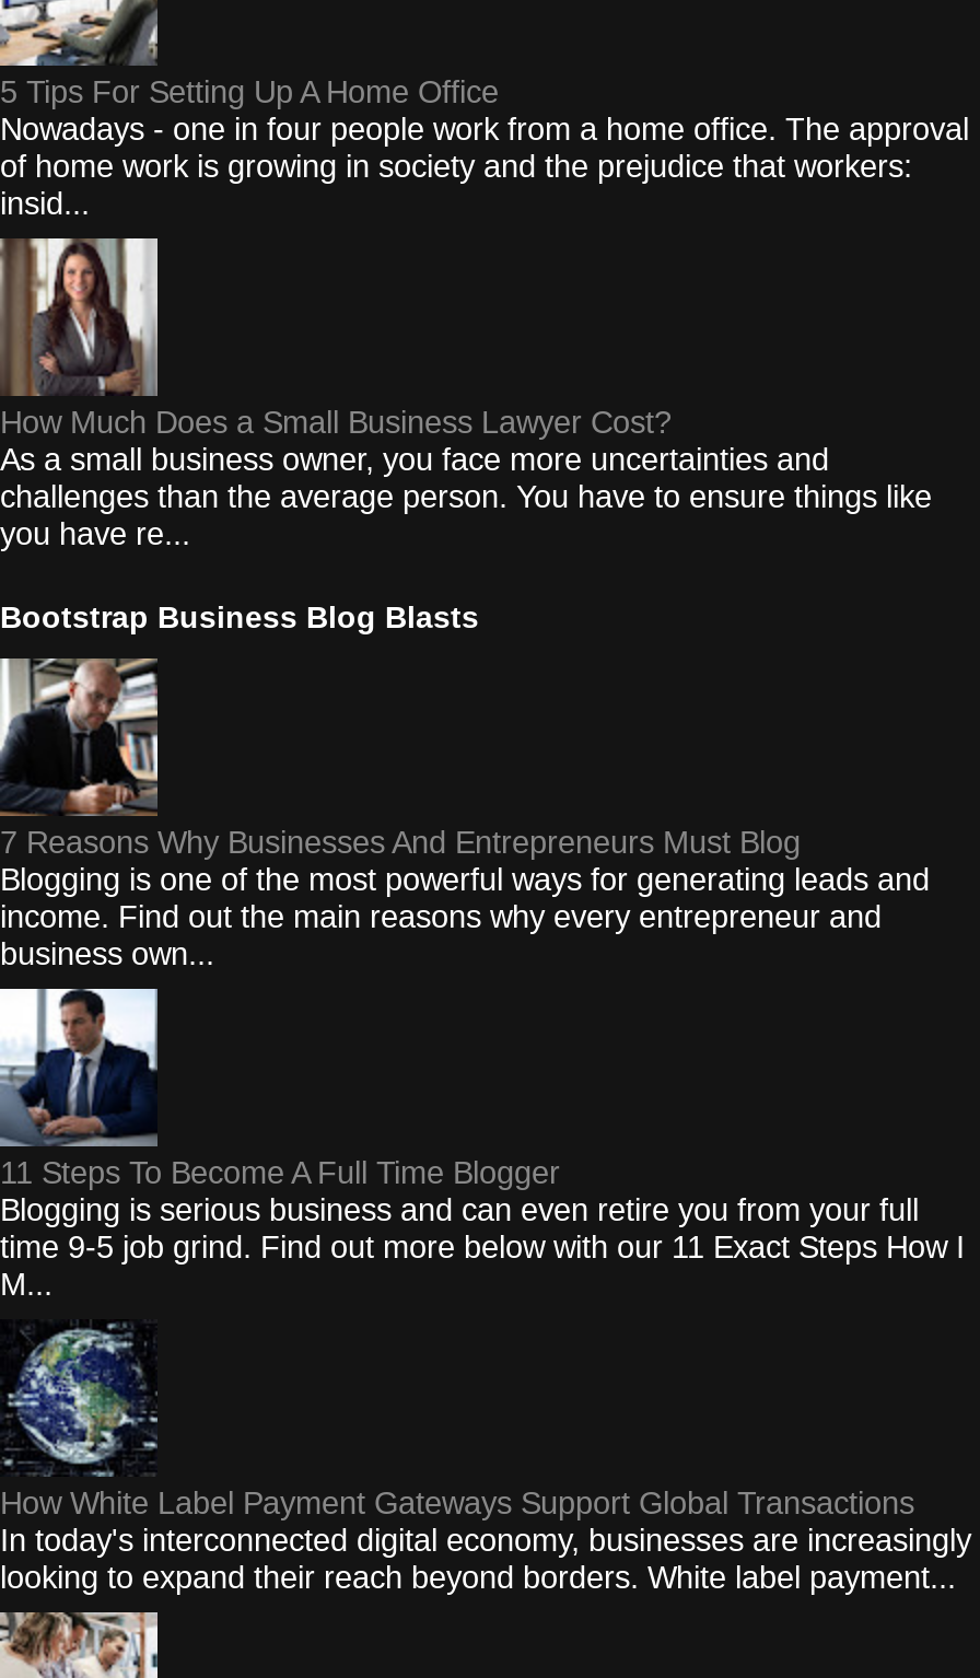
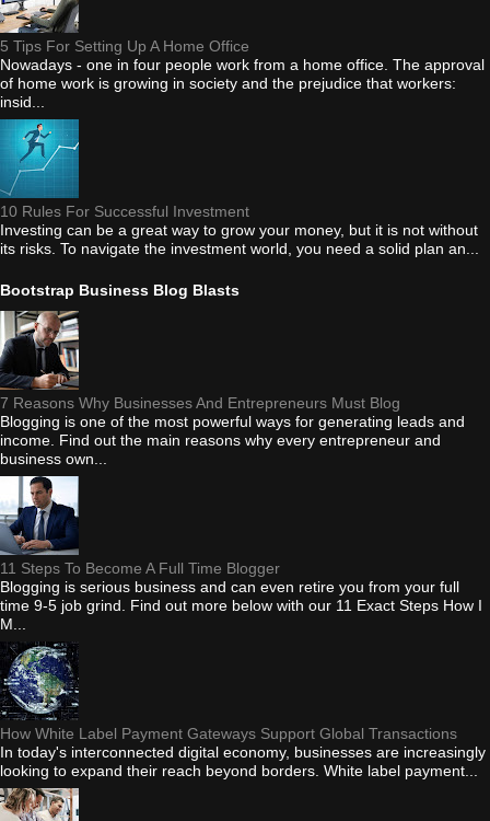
[0,236,932,552] [image] | How Much Does a Small Business Lawyer Cost? | As a small business owner, you face more uncertainties and | challenges than the average person. You have to ensure things like | you have re... -> [0,118,479,258] [image] | 10 Rules For Successful Investment | Investing can be a great way to grow your money, but it is not without | its risks. To navigate the investment world, you need a solid plan an...

